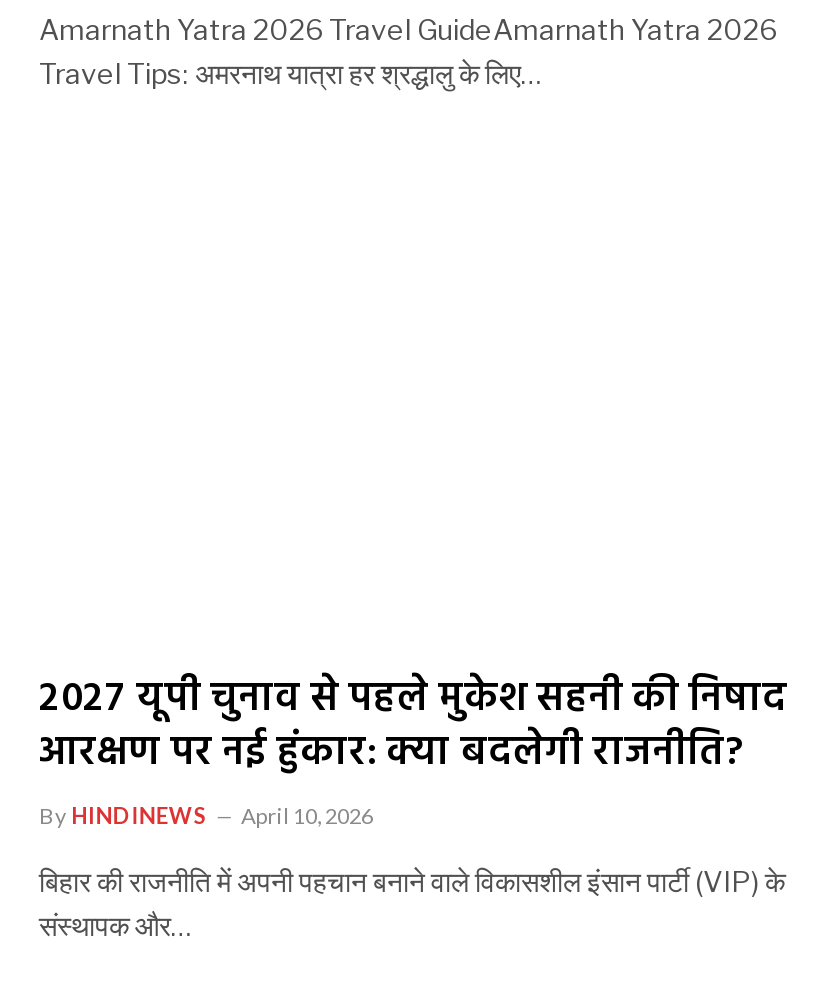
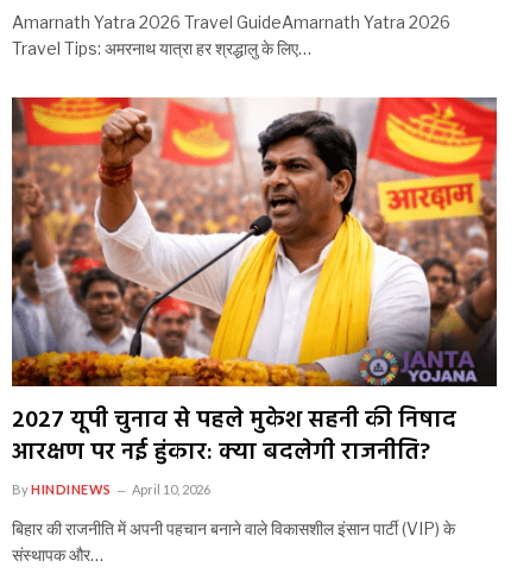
none -> [11,96,498,387] [image]

